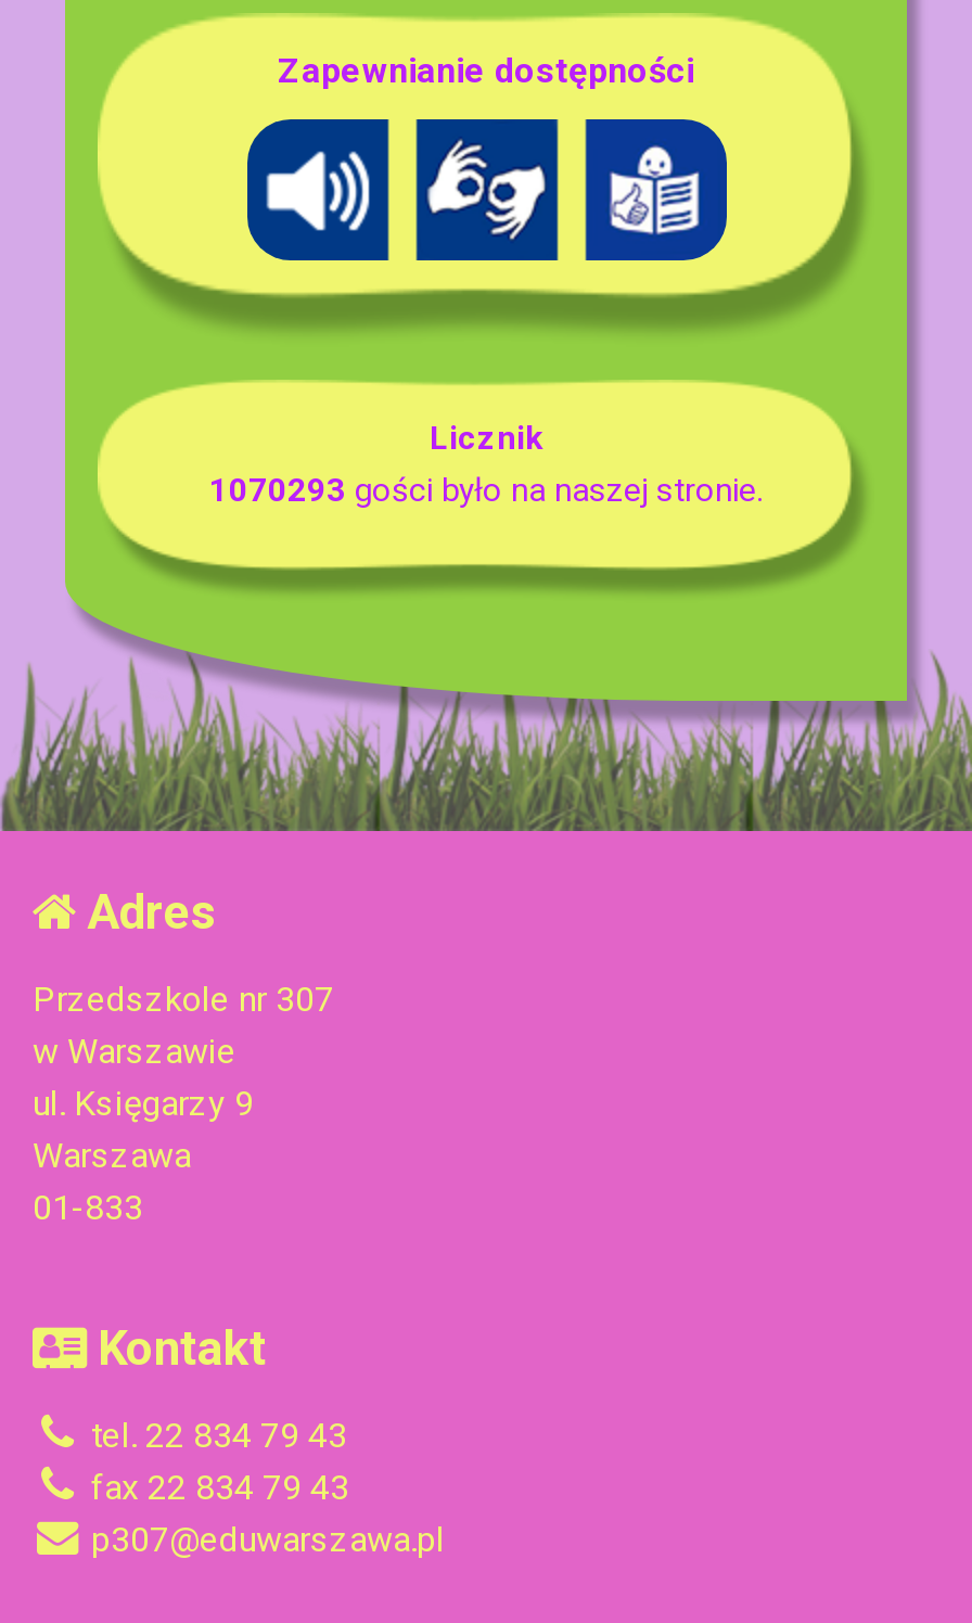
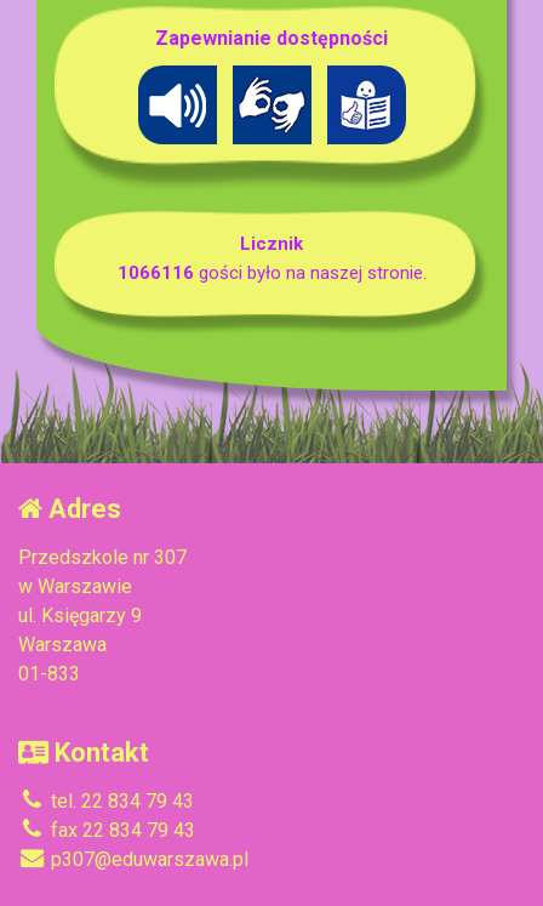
[209,471,763,511] 1070293 gości było na naszej stronie. -> [117,262,426,284] 1066116 gości było na naszej stronie.

